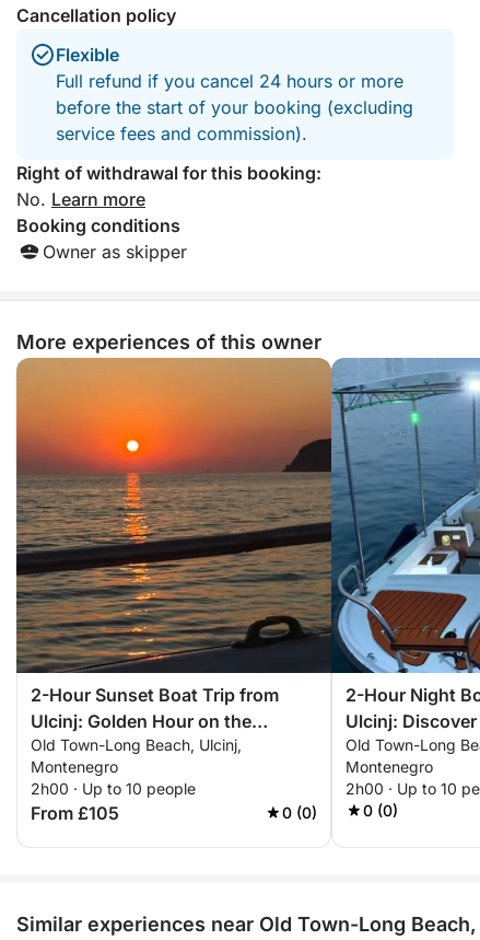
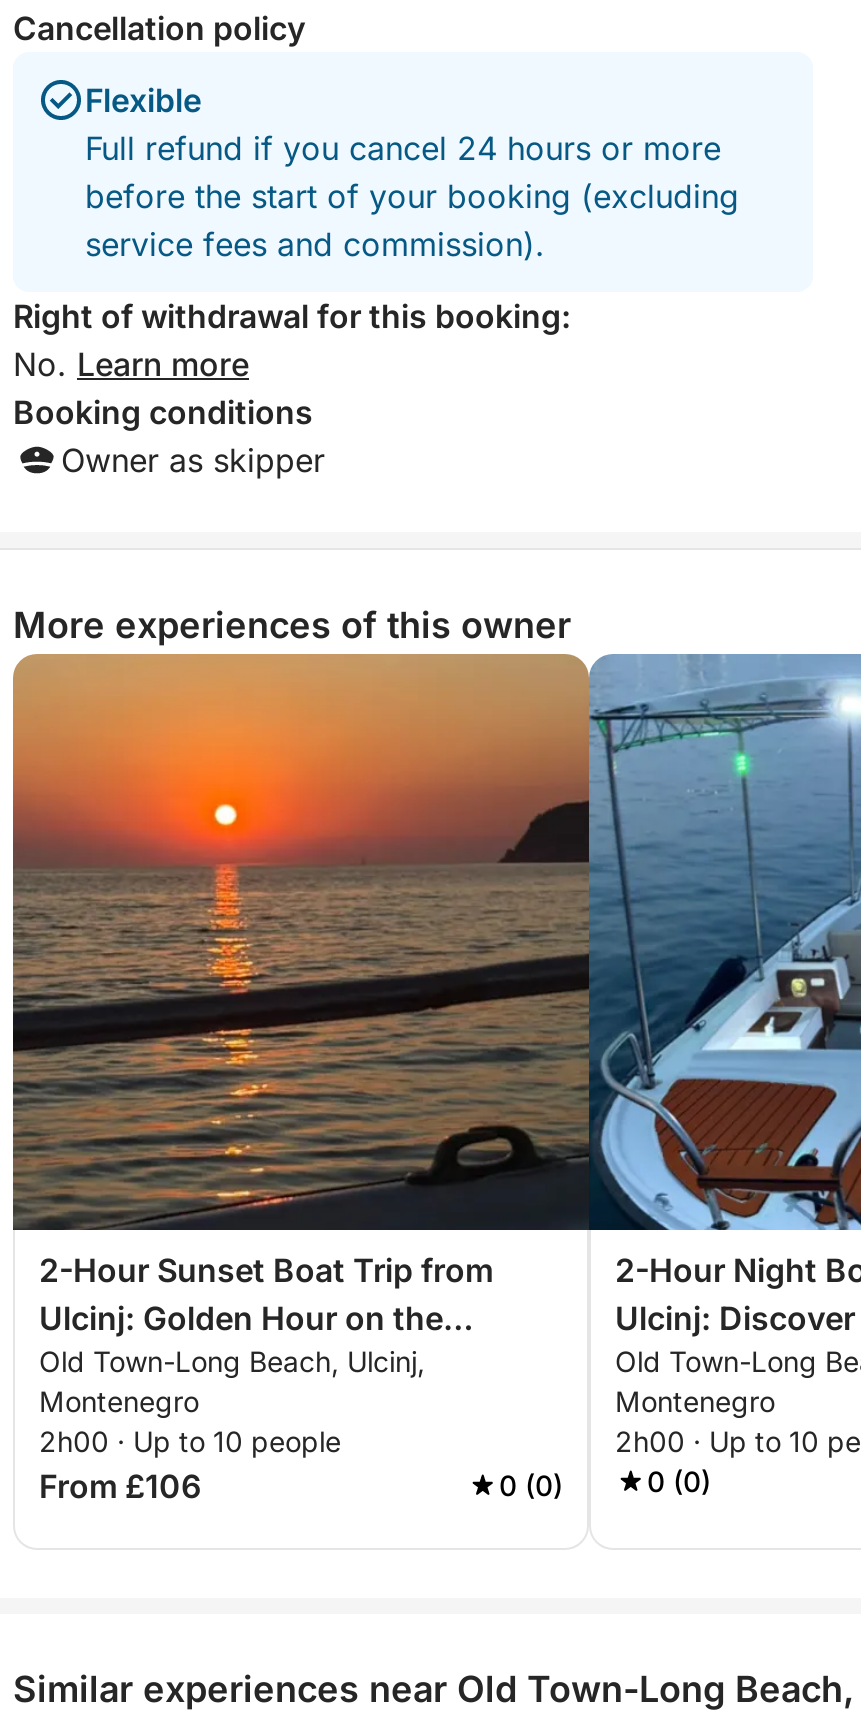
[31,802,119,824] From £105 -> [39,1466,201,1506] From £106

